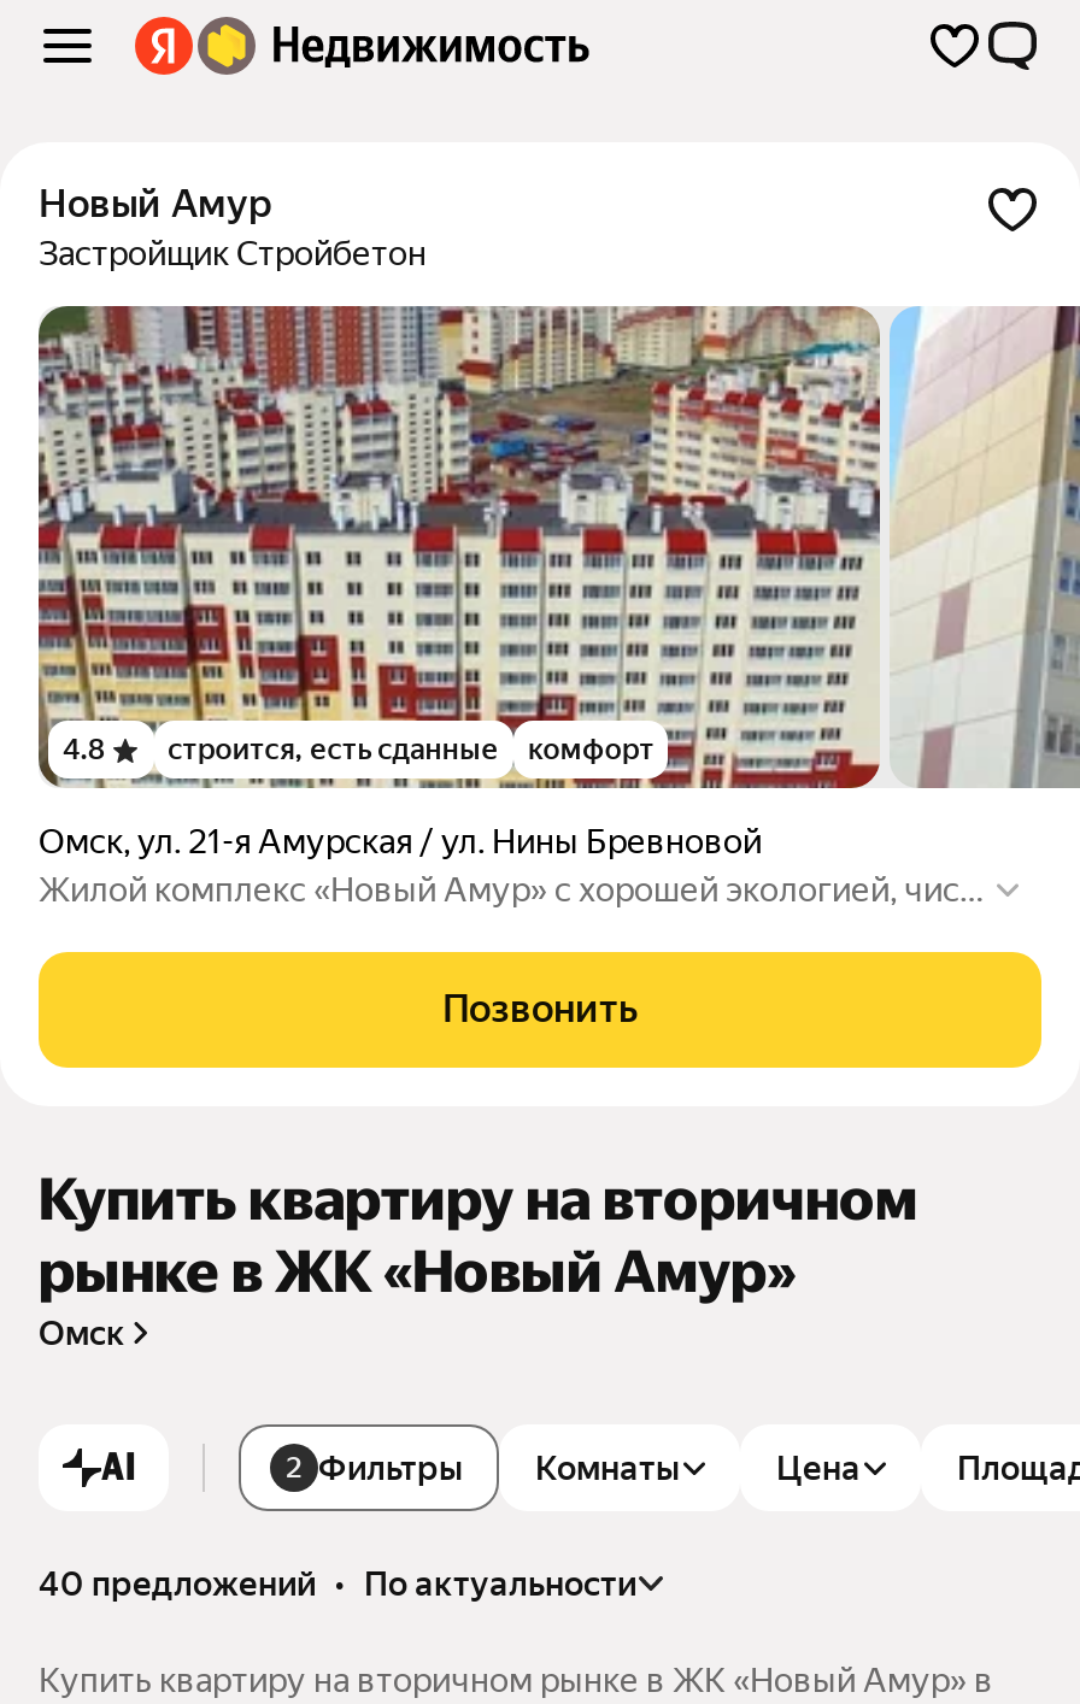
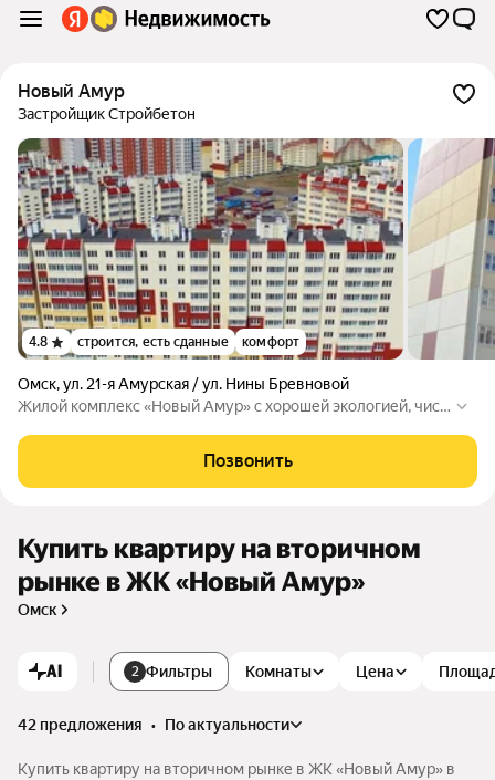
[39,1564,636,1603] 40 предложений • по актуальности -> [18,716,289,733] 42 предложения • по актуальности

